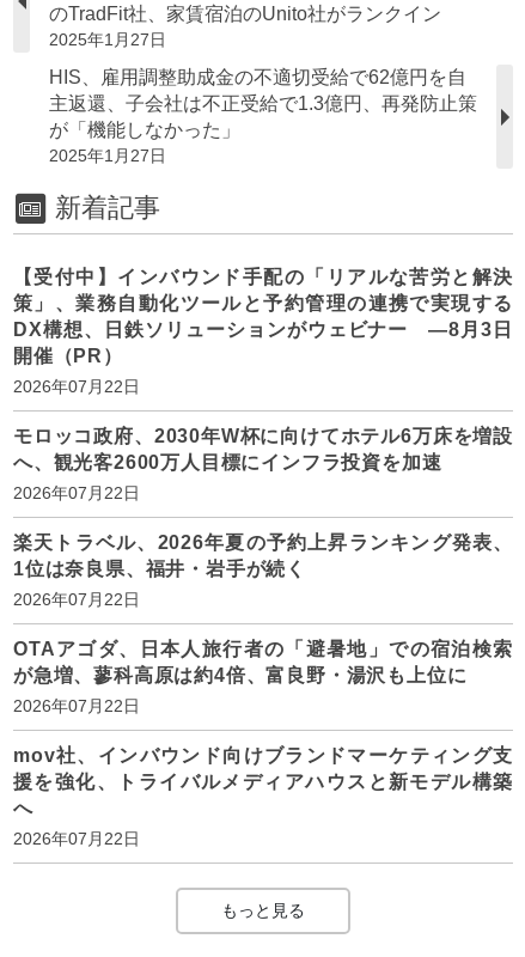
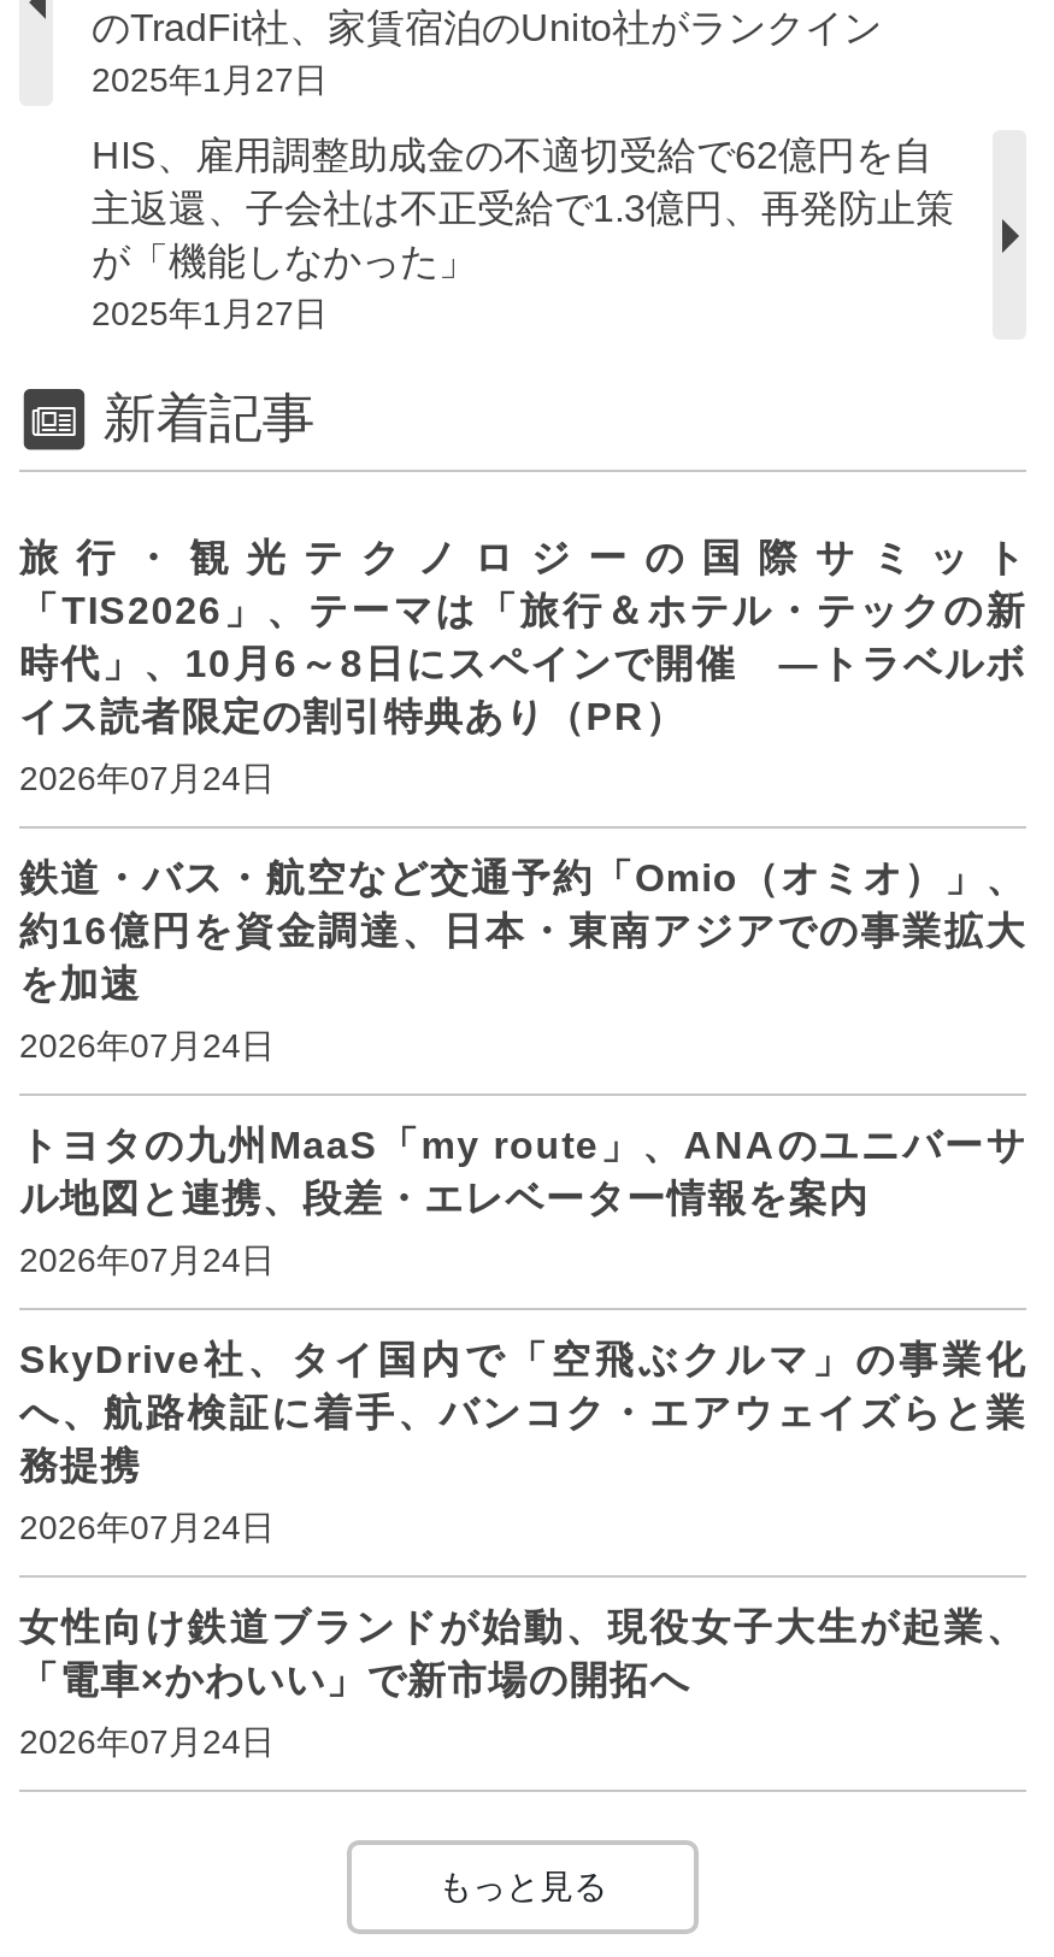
[13,267,513,366] 【受付中】インバウンド手配の「リアルな苦労と解決 | 策」、業務自動化ツールと予約管理の連携で実現する | DX構想、日鉄ソリューションがウェビナー ―8月3日 | 開催（PR） -> [19,537,1026,737] 旅行・観光テクノロジーの国際サミット | 「TIS2026」、テーマは「旅行＆ホテル・テックの新 | 時代」、10月6～8日にスペインで開催 ―トラベルボ | イス読者限定の割引特典あり（PR）
[13,377,140,396] 2026年07月22日 -> [19,758,275,797] 2026年07月24日
[13,426,513,472] モロッコ政府、2030年W杯に向けてホテル6万床を増設 | へ、観光客2600万人目標にインフラ投資を加速 -> [19,857,1026,1004] 鉄道・バス・航空など交通予約「Omio（オミオ）」、 | 約16億円を資金調達、日本・東南アジアでの事業拡大 | を加速
[13,483,140,502] 2026年07月22日 -> [19,1026,275,1064] 2026年07月24日
[13,532,513,579] 楽天トラベル、2026年夏の予約上昇ランキング発表、 | 1位は奈良県、福井・岩手が続く -> [19,1124,1026,1218] トヨタの九州MaaS「my route」、ANAのユニバーサ | ル地図と連携、段差・エレベーター情報を案内
[13,590,140,609] 2026年07月22日 -> [19,1240,275,1278] 2026年07月24日
[13,639,513,685] OTAアゴダ、日本人旅行者の「避暑地」での宿泊検索 | が急増、蓼科高原は約4倍、富良野・湯沢も上位に -> [19,1339,1026,1486] SkyDrive社、タイ国内で「空飛ぶクルマ」の事業化 | へ、航路検証に着手、バンコク・エアウェイズらと業 | 務提携
[13,696,140,715] 2026年07月22日 -> [19,1507,275,1546] 2026年07月24日
[13,745,513,818] mov社、インバウンド向けブランドマーケティング支 | 援を強化、トライバルメディアハウスと新モデル構築 | へ -> [19,1606,1026,1700] 女性向け鉄道ブランドが始動、現役女子大生が起業、 | 「電車×かわいい」で新市場の開拓へ
[13,829,140,848] 2026年07月22日 -> [19,1722,275,1760] 2026年07月24日

